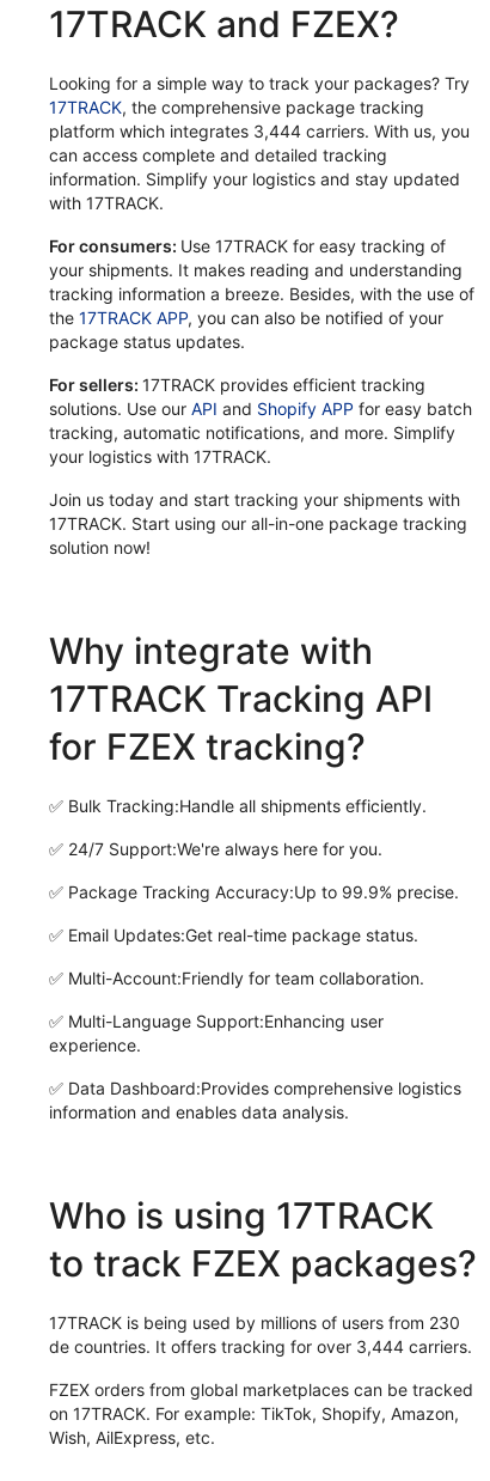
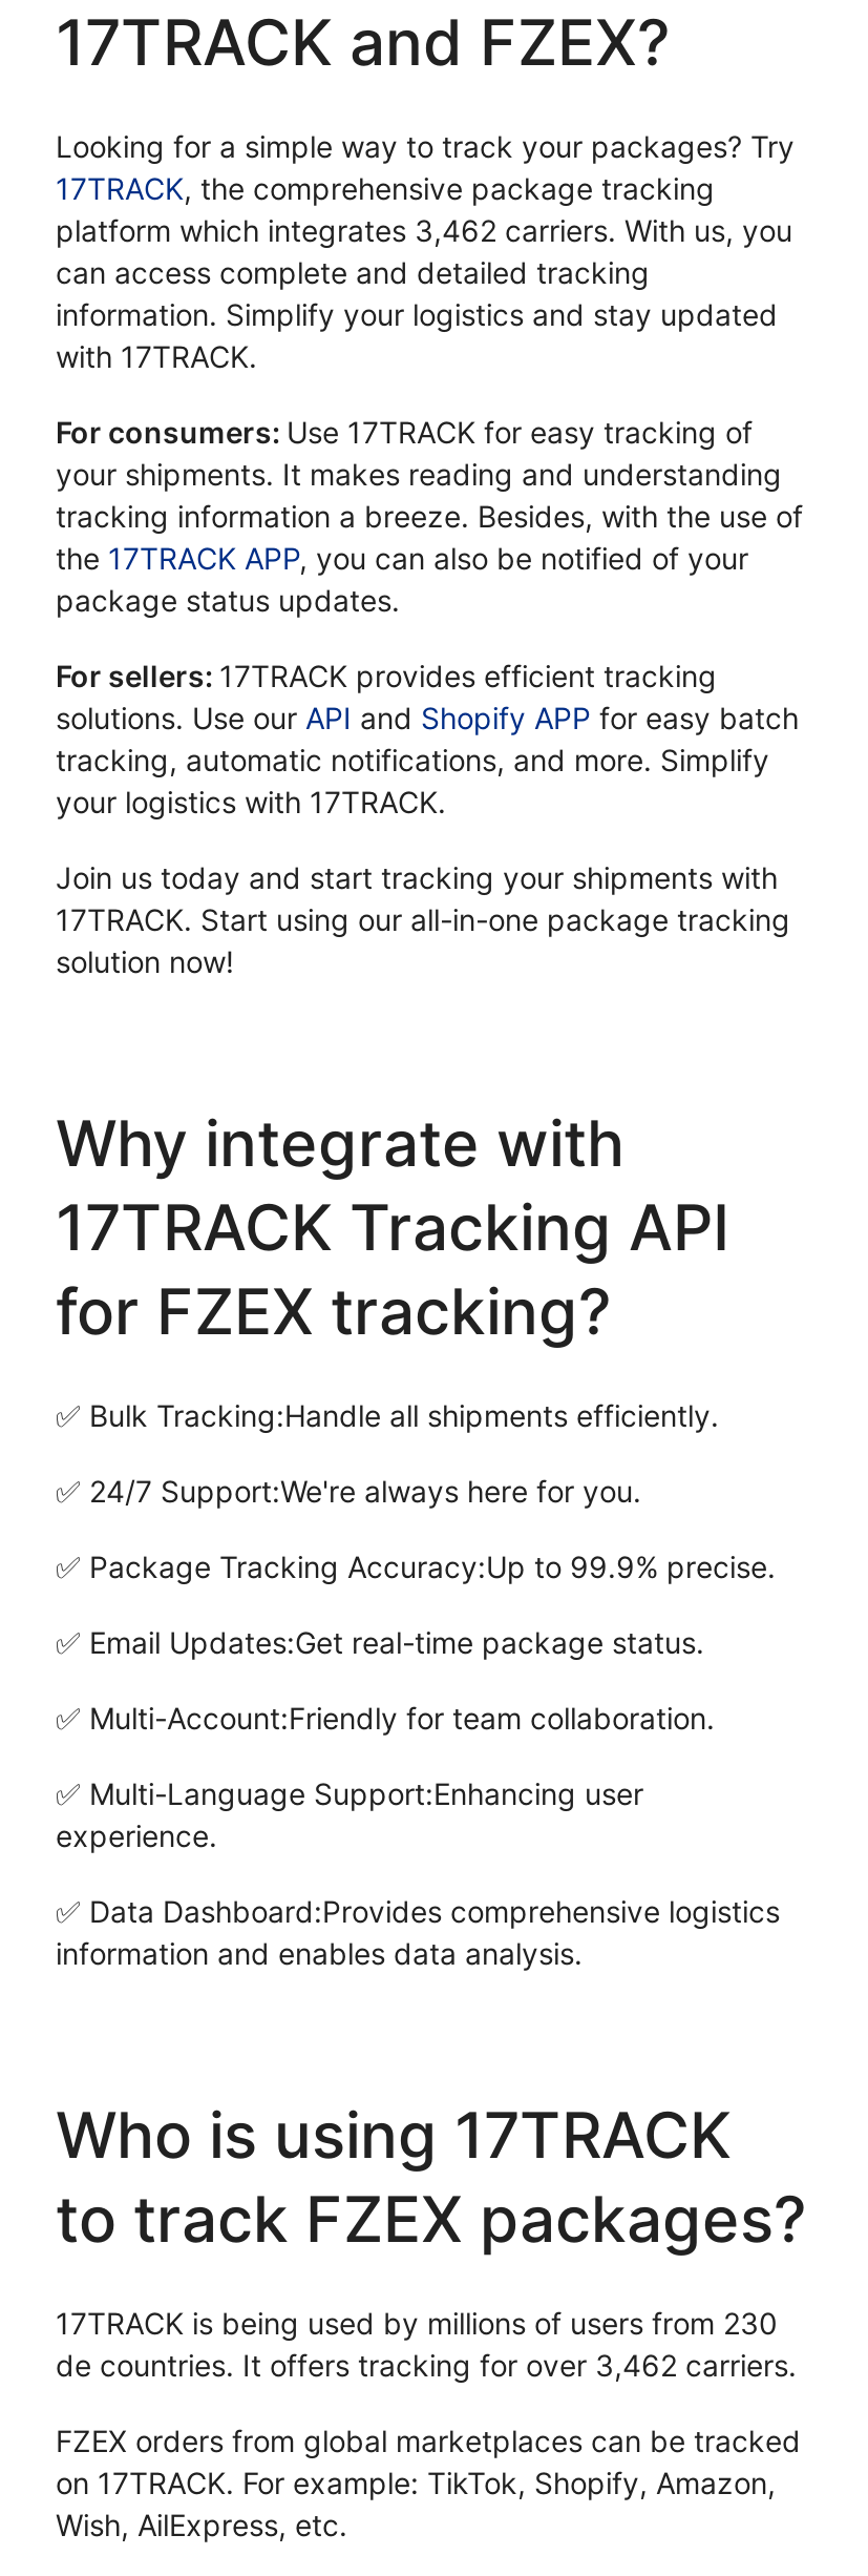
[49,121,470,142] platform which integrates 3,444 carriers. With us, you -> [56,213,792,249] platform which integrates 3,462 carriers. With us, you
[49,1337,472,1357] de countries. It offers tracking for over 3,444 carriers. -> [56,2348,797,2384] de countries. It offers tracking for over 3,462 carriers.

